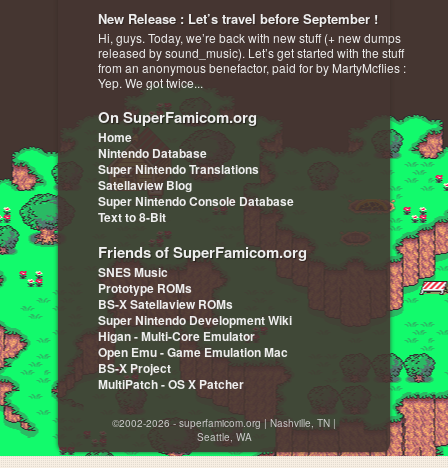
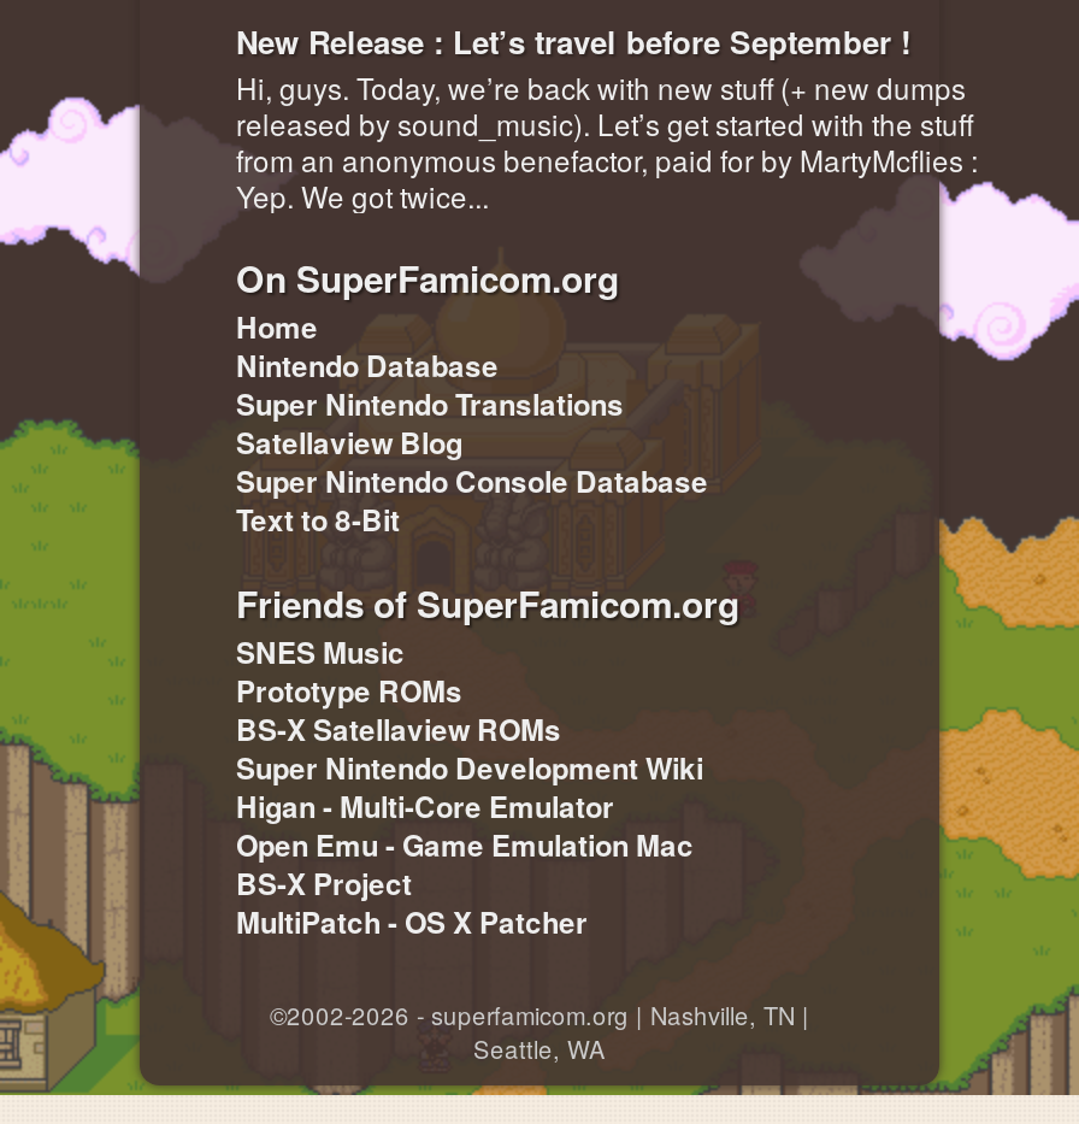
[3,42,445,457] [image] -> [7,95,1072,1097] [image]

